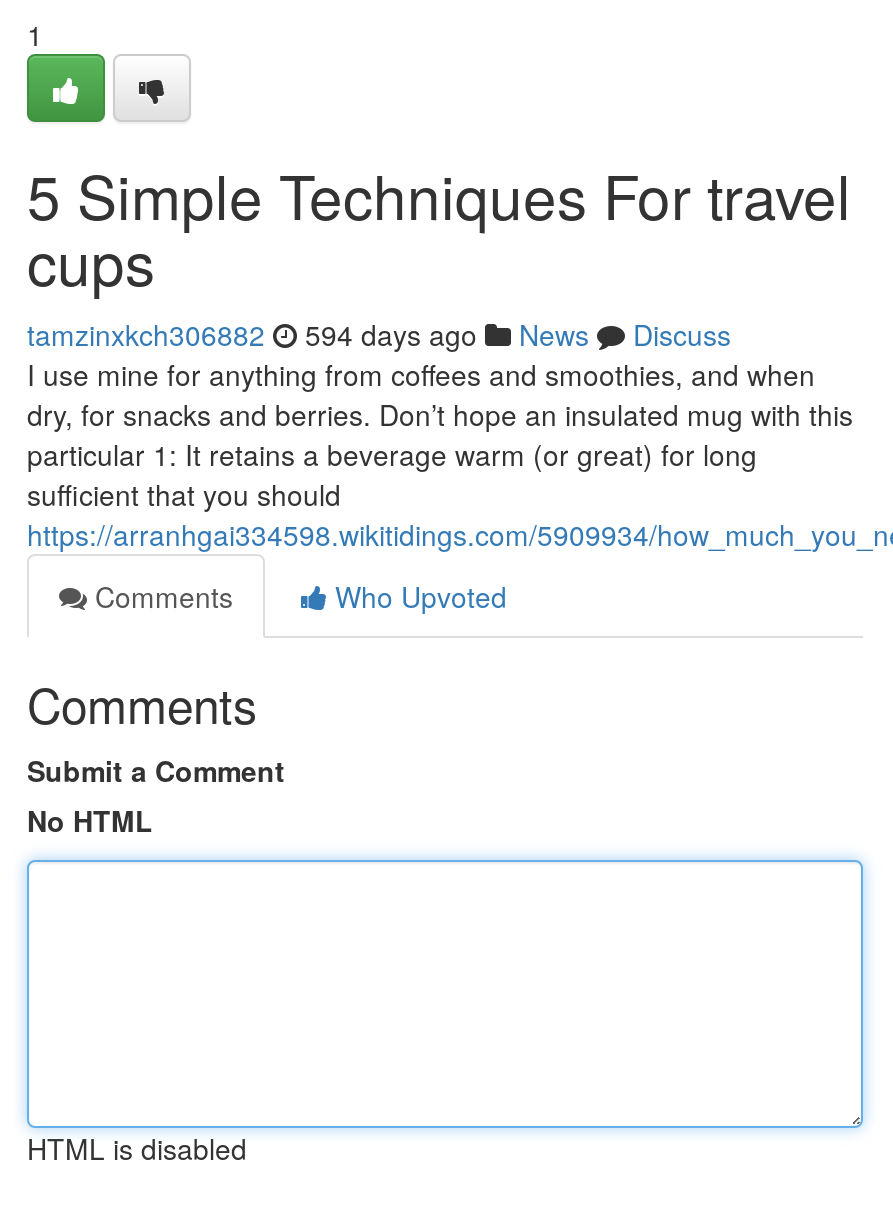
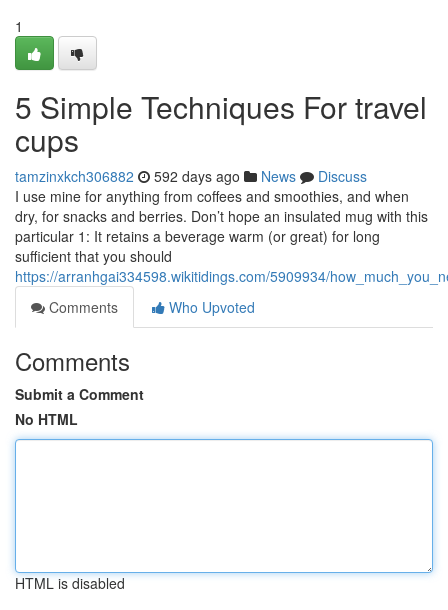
[27,314,731,354] tamzinxkch306882 594 days ago News Discuss -> [15,166,367,186] tamzinxkch306882 592 days ago News Discuss

